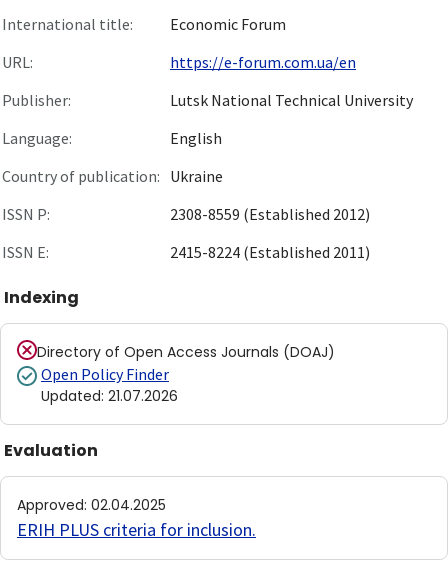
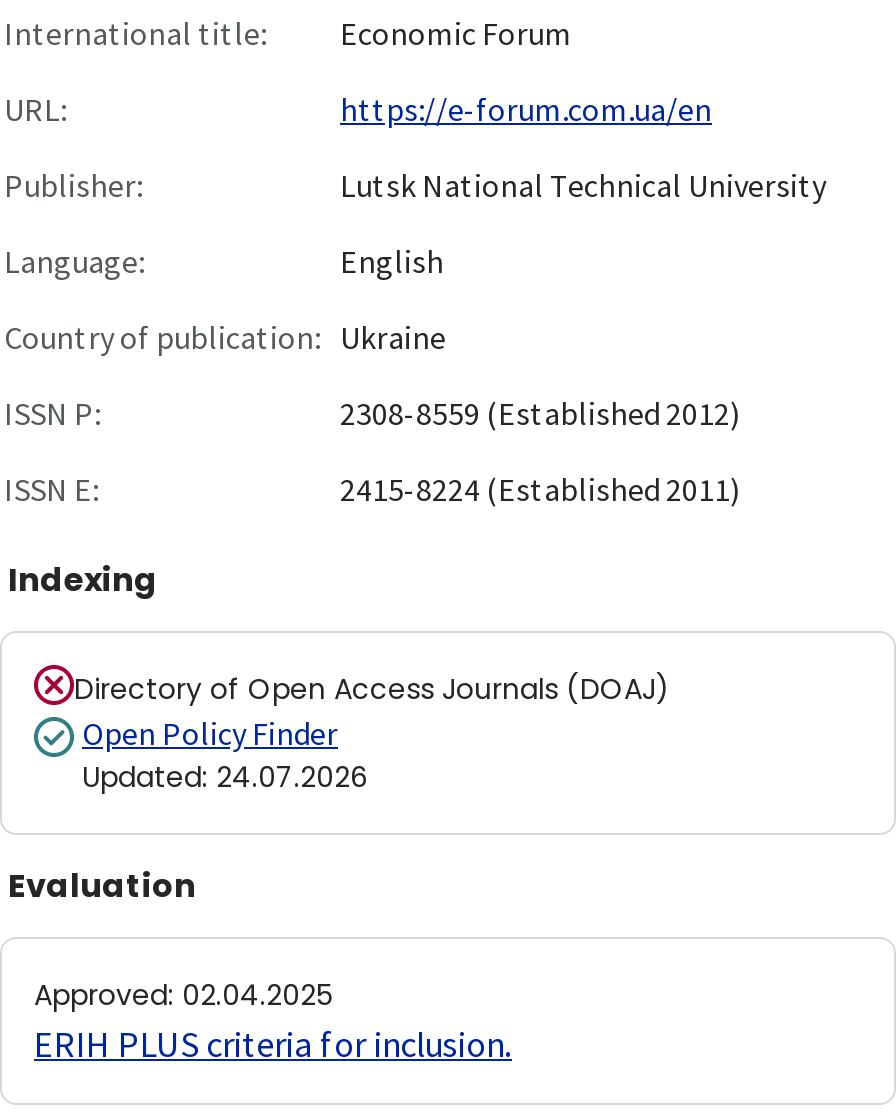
[41,386,178,406] Updated: 21.07.2026 -> [82,757,368,797] Updated: 24.07.2026

